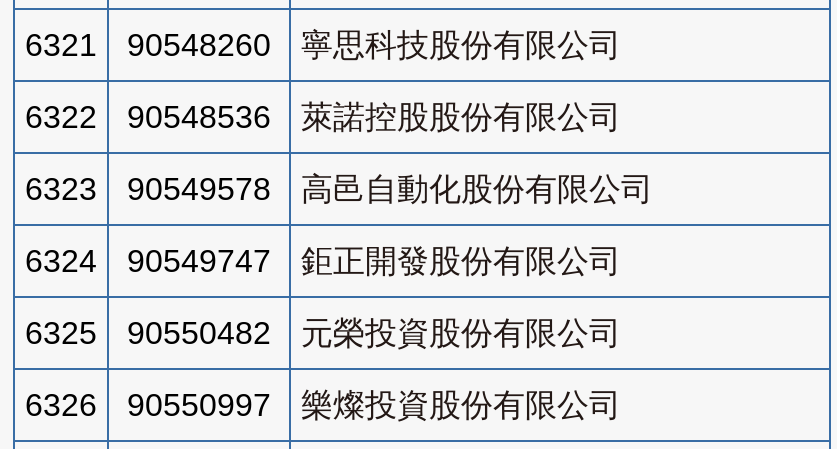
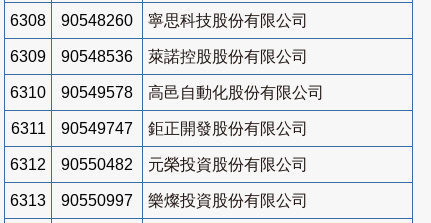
[25,28,621,62] 6321 90548260 寧思科技股份有限公司 -> [10,12,308,29] 6308 90548260 寧思科技股份有限公司
[25,100,621,134] 6322 90548536 萊諾控股股份有限公司 -> [10,48,308,65] 6309 90548536 萊諾控股股份有限公司
[25,172,653,206] 6323 90549578 高邑自動化股份有限公司 -> [10,84,324,101] 6310 90549578 高邑自動化股份有限公司
[25,244,621,278] 6324 90549747 鉅正開發股份有限公司 -> [10,120,308,137] 6311 90549747 鉅正開發股份有限公司
[25,316,621,350] 6325 90550482 元榮投資股份有限公司 -> [10,156,308,173] 6312 90550482 元榮投資股份有限公司
[25,388,621,422] 6326 90550997 樂燦投資股份有限公司 -> [10,192,308,209] 6313 90550997 樂燦投資股份有限公司

